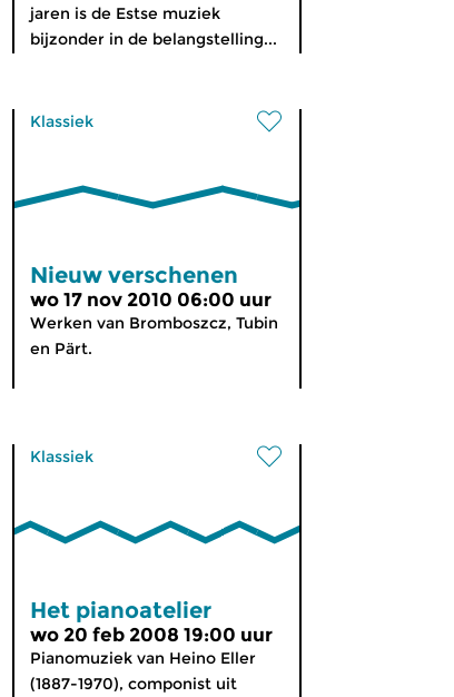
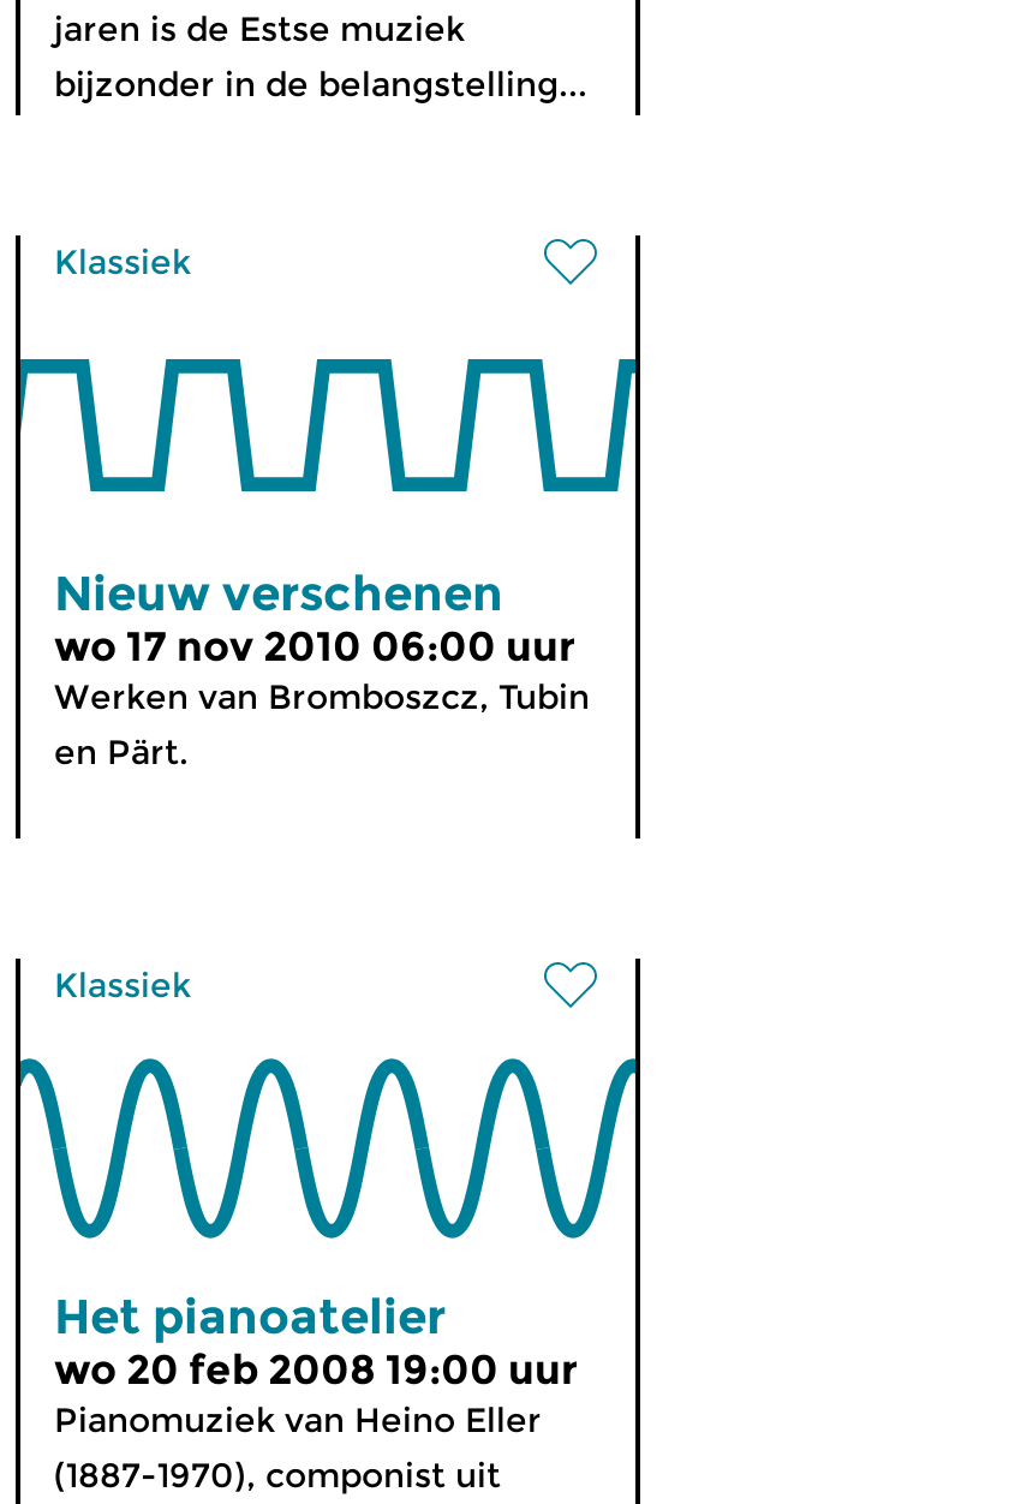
[13,166,300,228] [image] -> [18,356,638,495] [image]
[13,490,300,575] [image] -> [18,1055,638,1242] [image]

